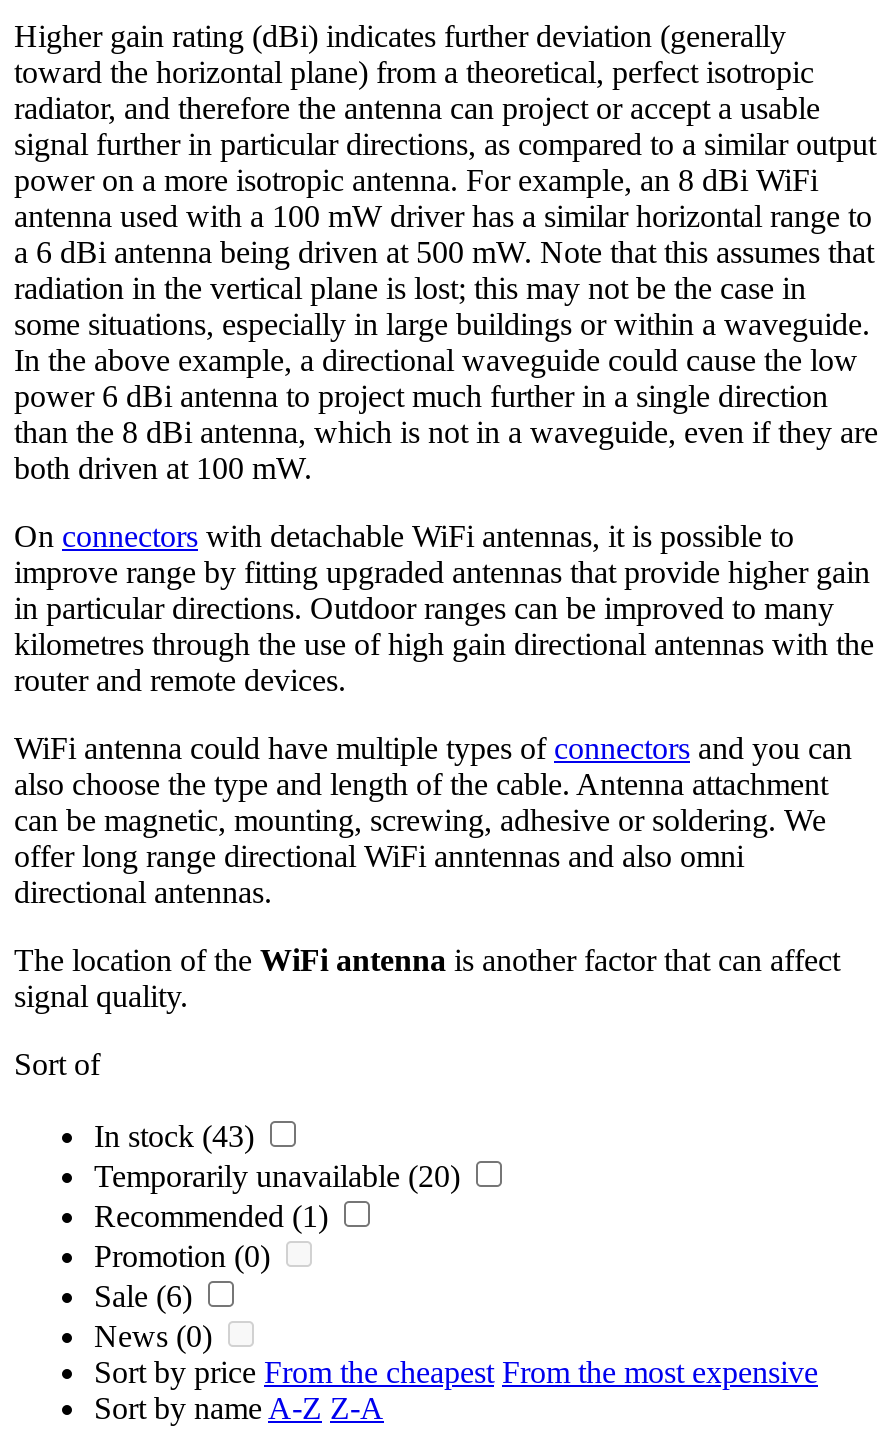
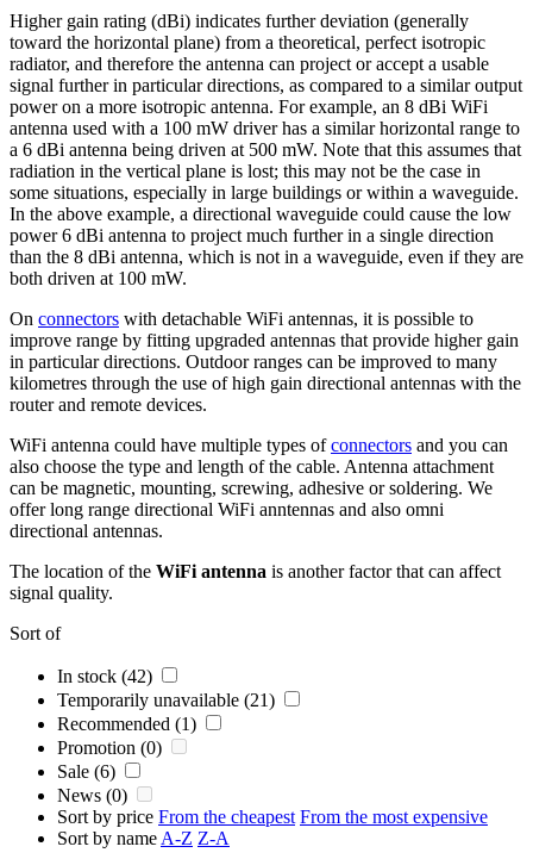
[94,1119,262,1153] In stock (43) -> [57,666,157,686] In stock (42)
[94,1159,468,1193] Temporarily unavailable (20) -> [57,690,280,710] Temporarily unavailable (21)

